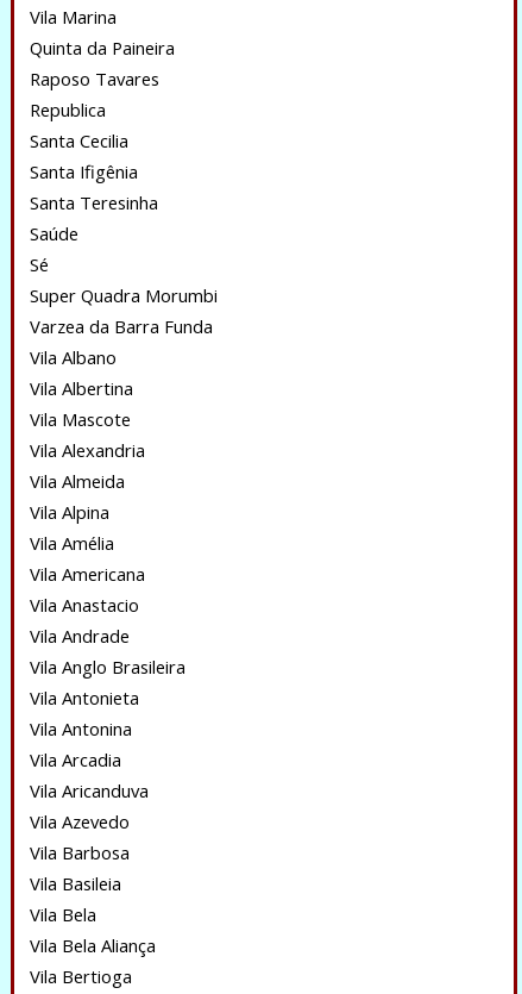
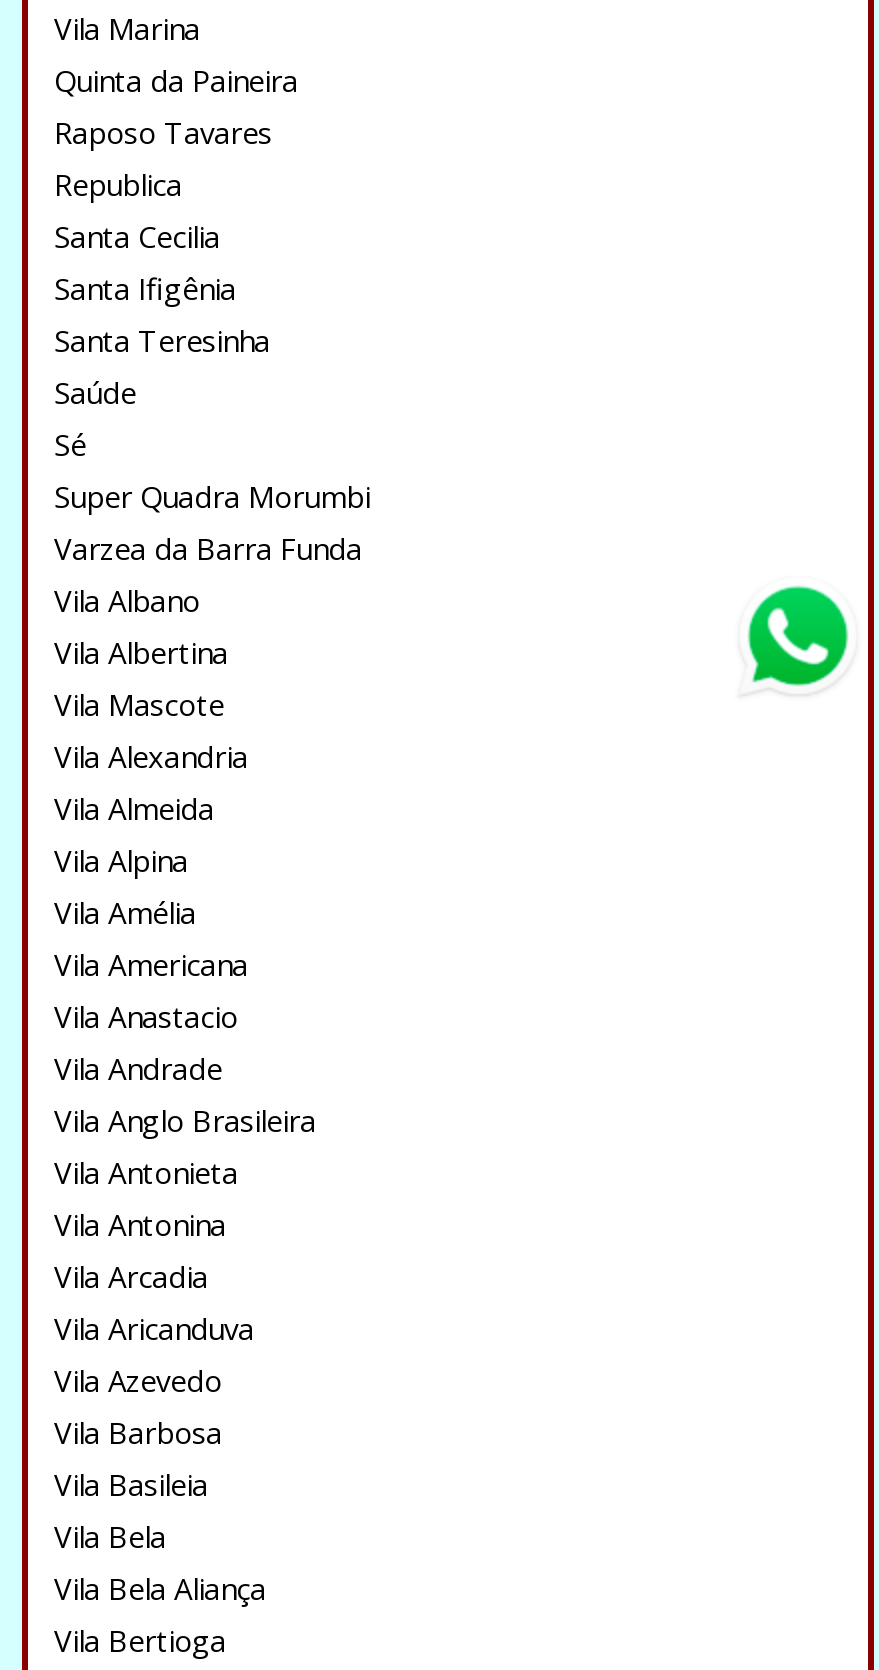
none -> [746,584,850,688] [image]

